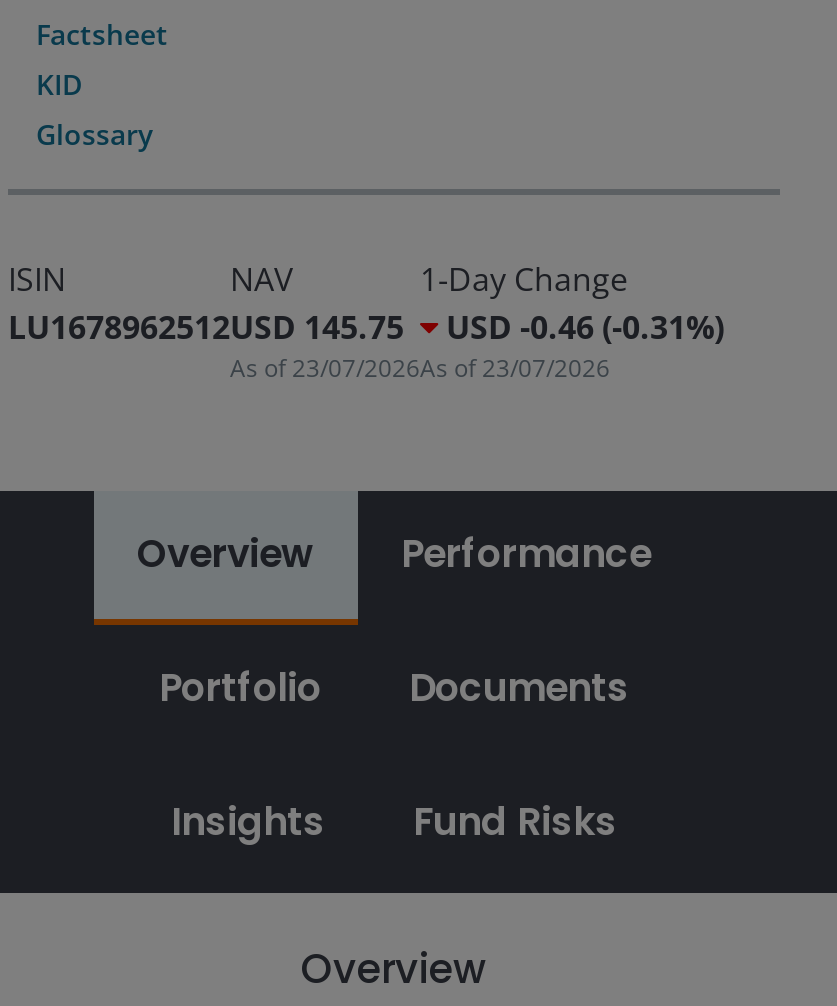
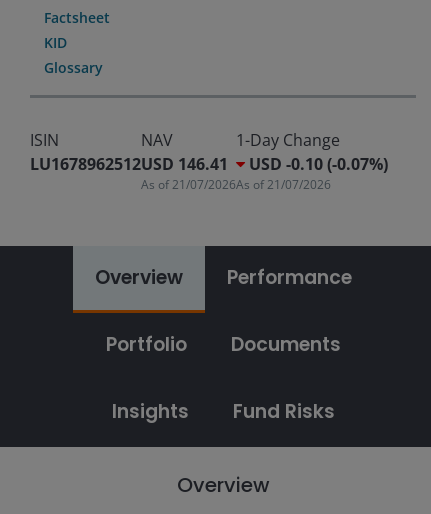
[230,305,404,349] USD 145.75 -> [141,153,228,175] USD 146.41
[446,305,724,349] USD -0.46 (-0.31%) -> [249,153,388,175] USD -0.10 (-0.07%)
[230,351,420,385] As of 23/07/2026 -> [141,176,236,193] As of 21/07/2026
[420,351,610,385] As of 23/07/2026 -> [236,176,331,193] As of 21/07/2026

